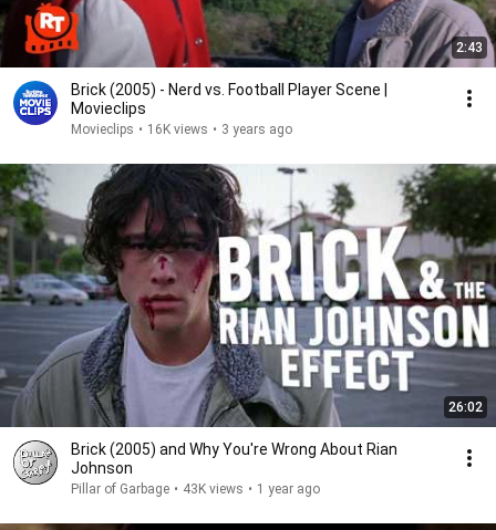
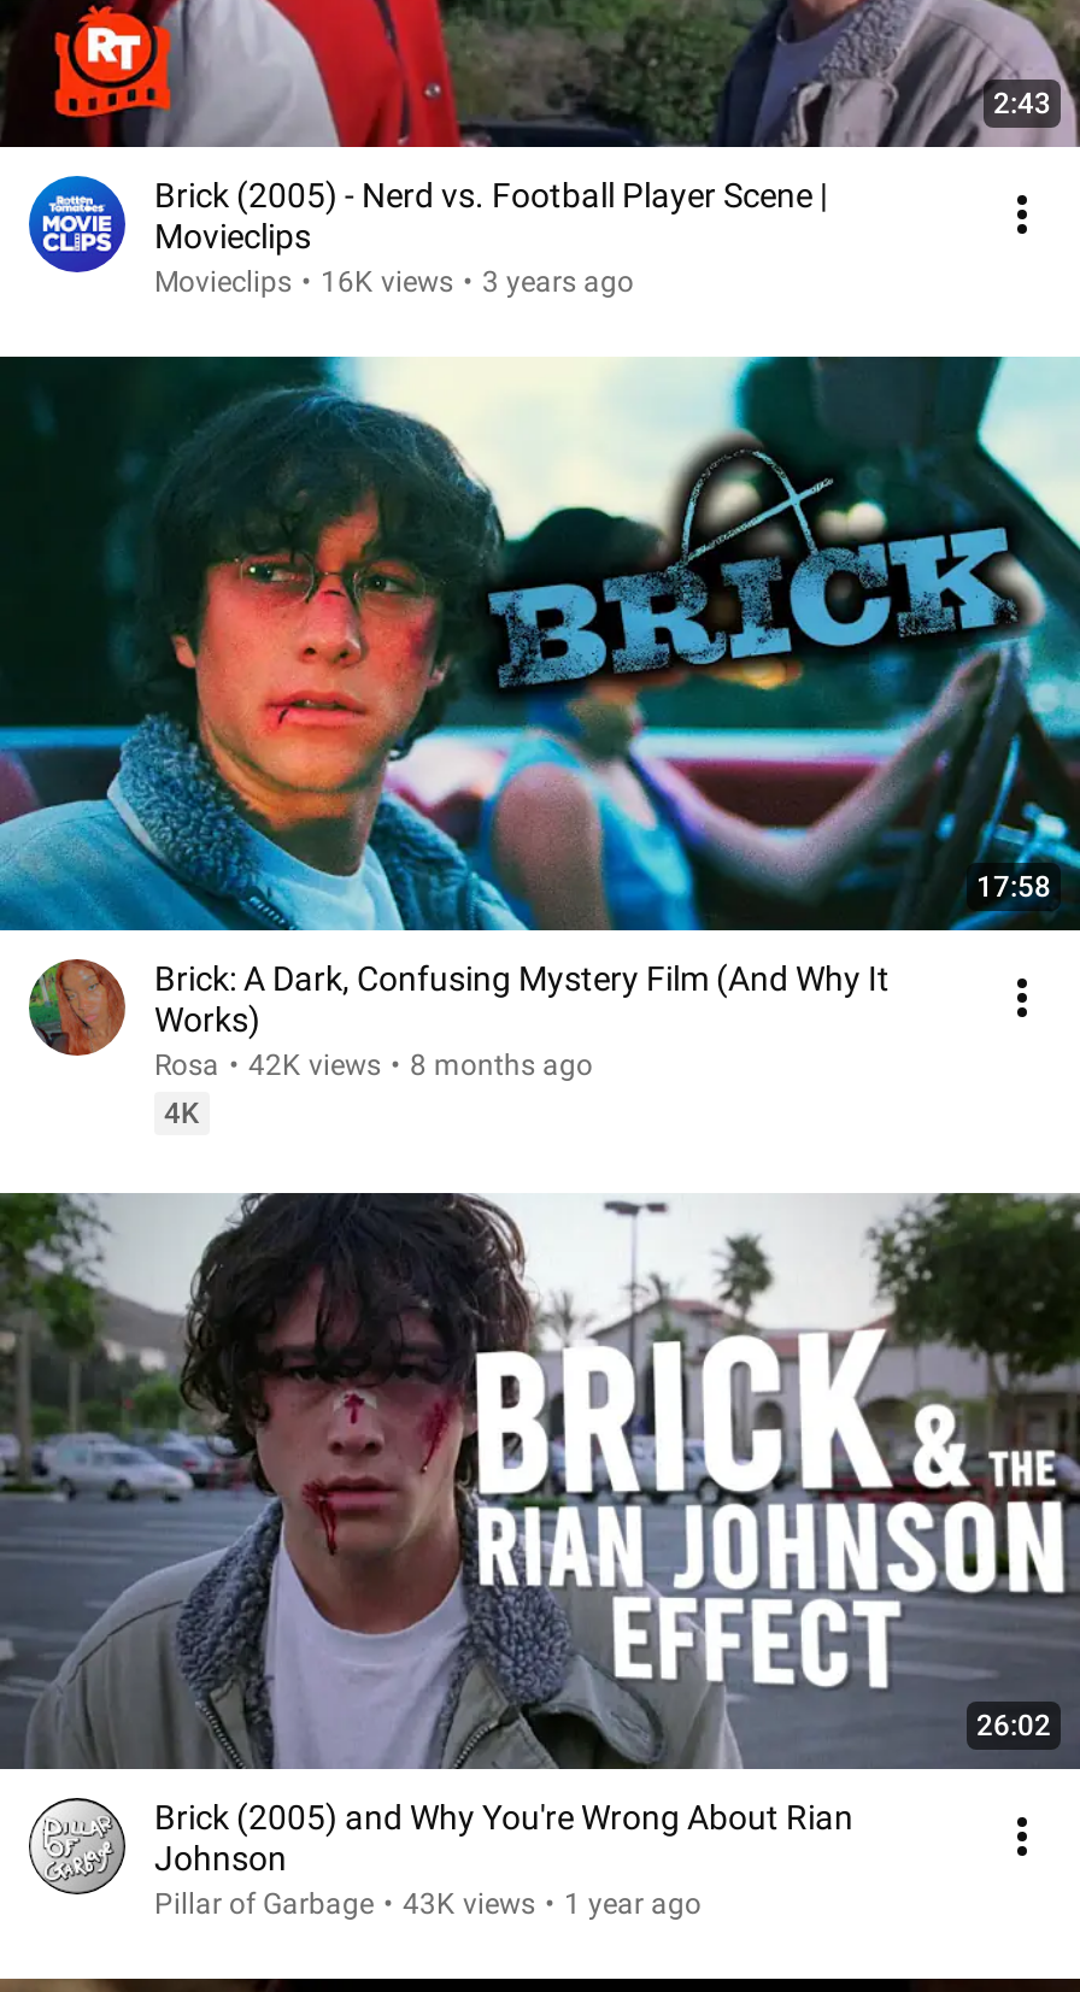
none -> [7,354,1073,1130] [image] | 17:58 | Brick: A Dark, Confusing Mystery Film (And Why It | Works) | Rosa • 42K views • 8 months ago | 4K
none -> [29,959,121,1058] [image]

